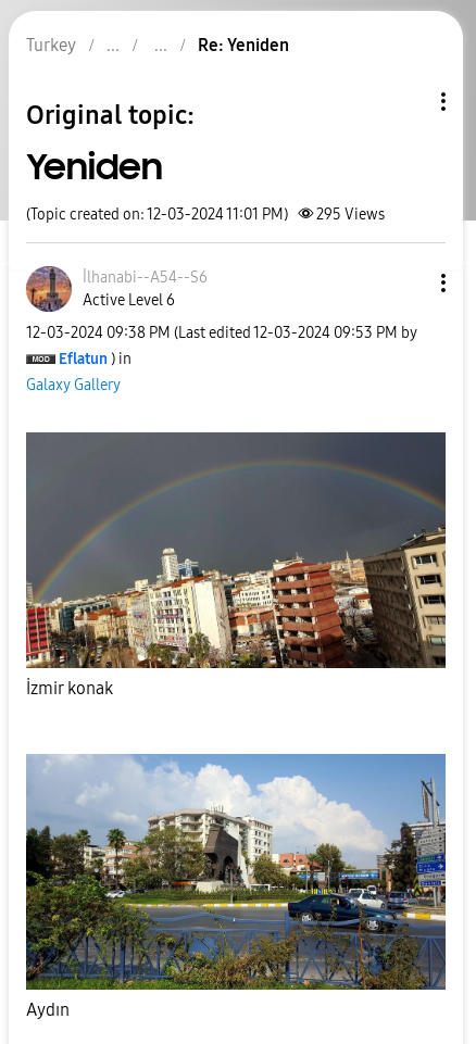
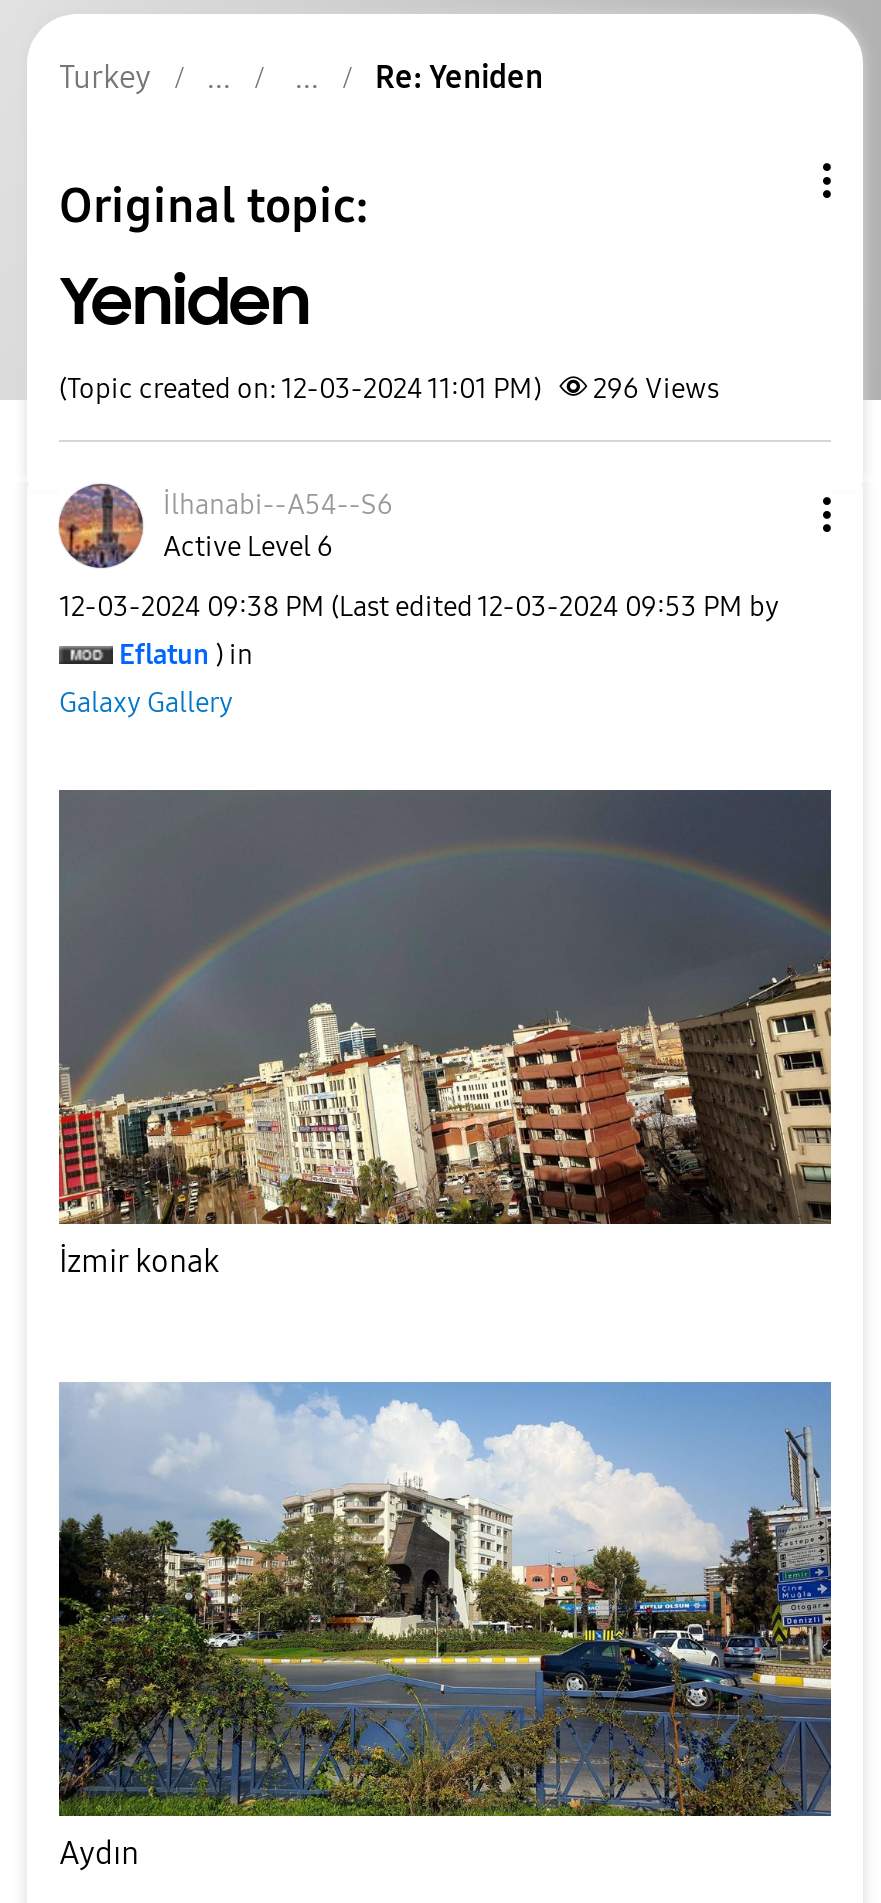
[26,205,385,224] (Topic created on: 12-03-2024 11:01 PM) 295 Views -> [59,372,719,406] (Topic created on: 12-03-2024 11:01 PM) 296 Views

